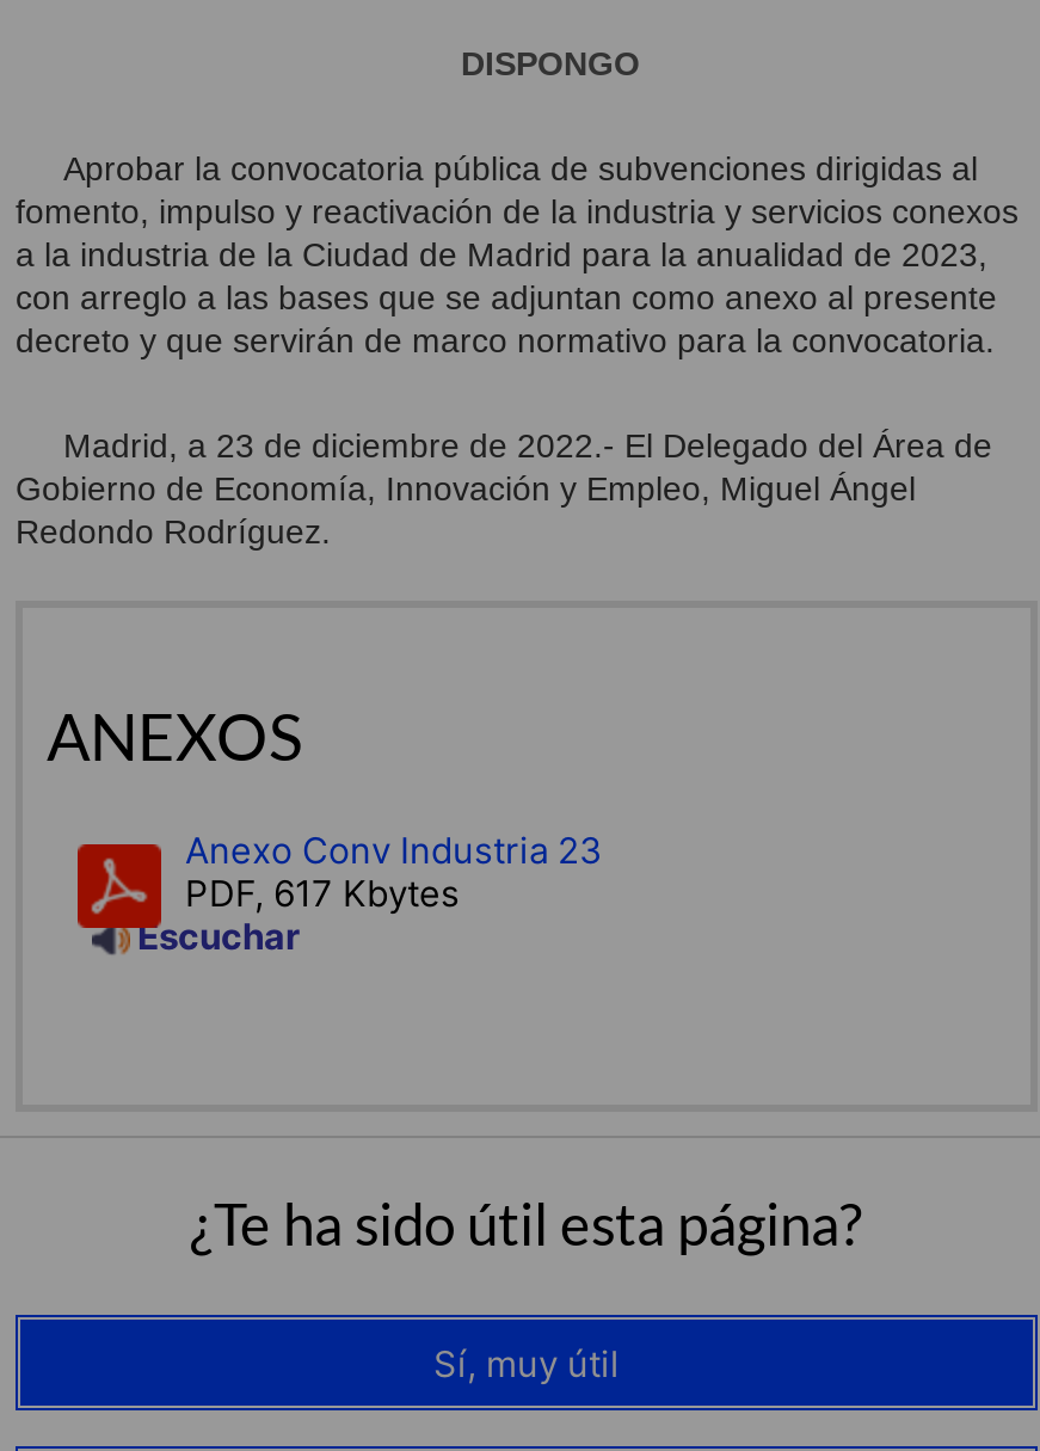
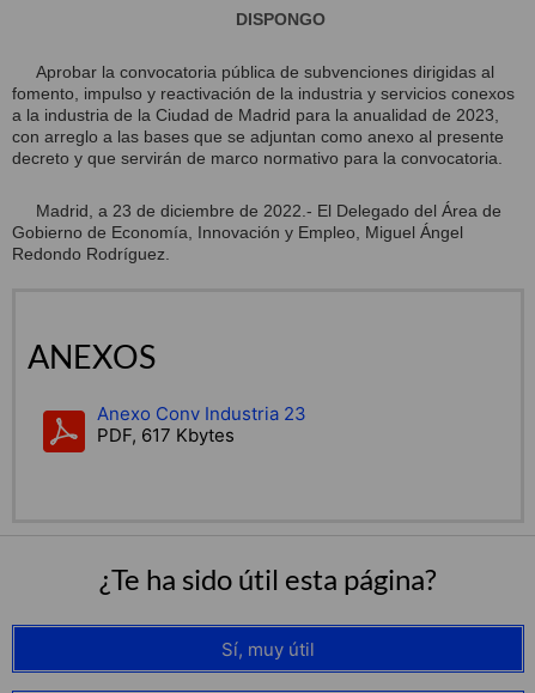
[130,914,300,960] Escuchar -> none

